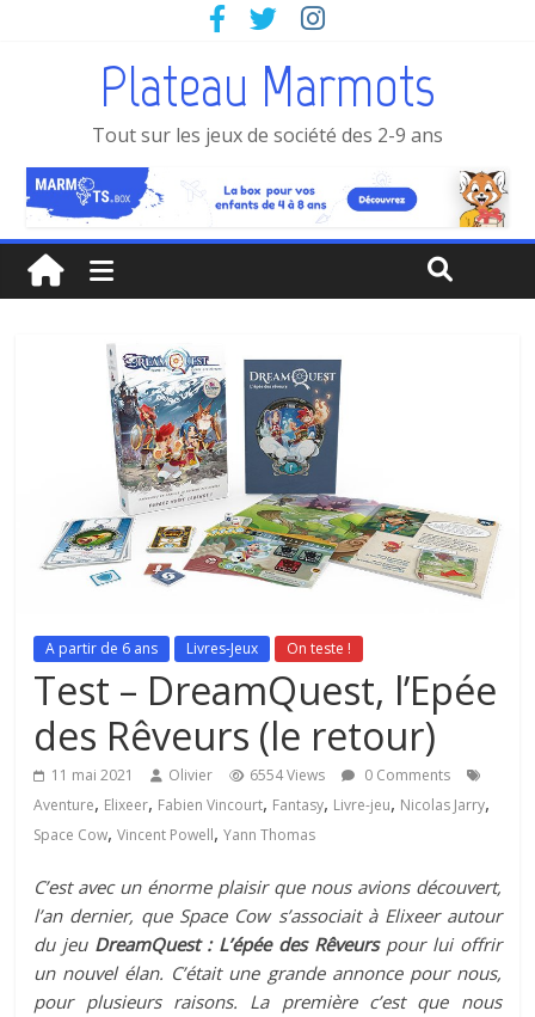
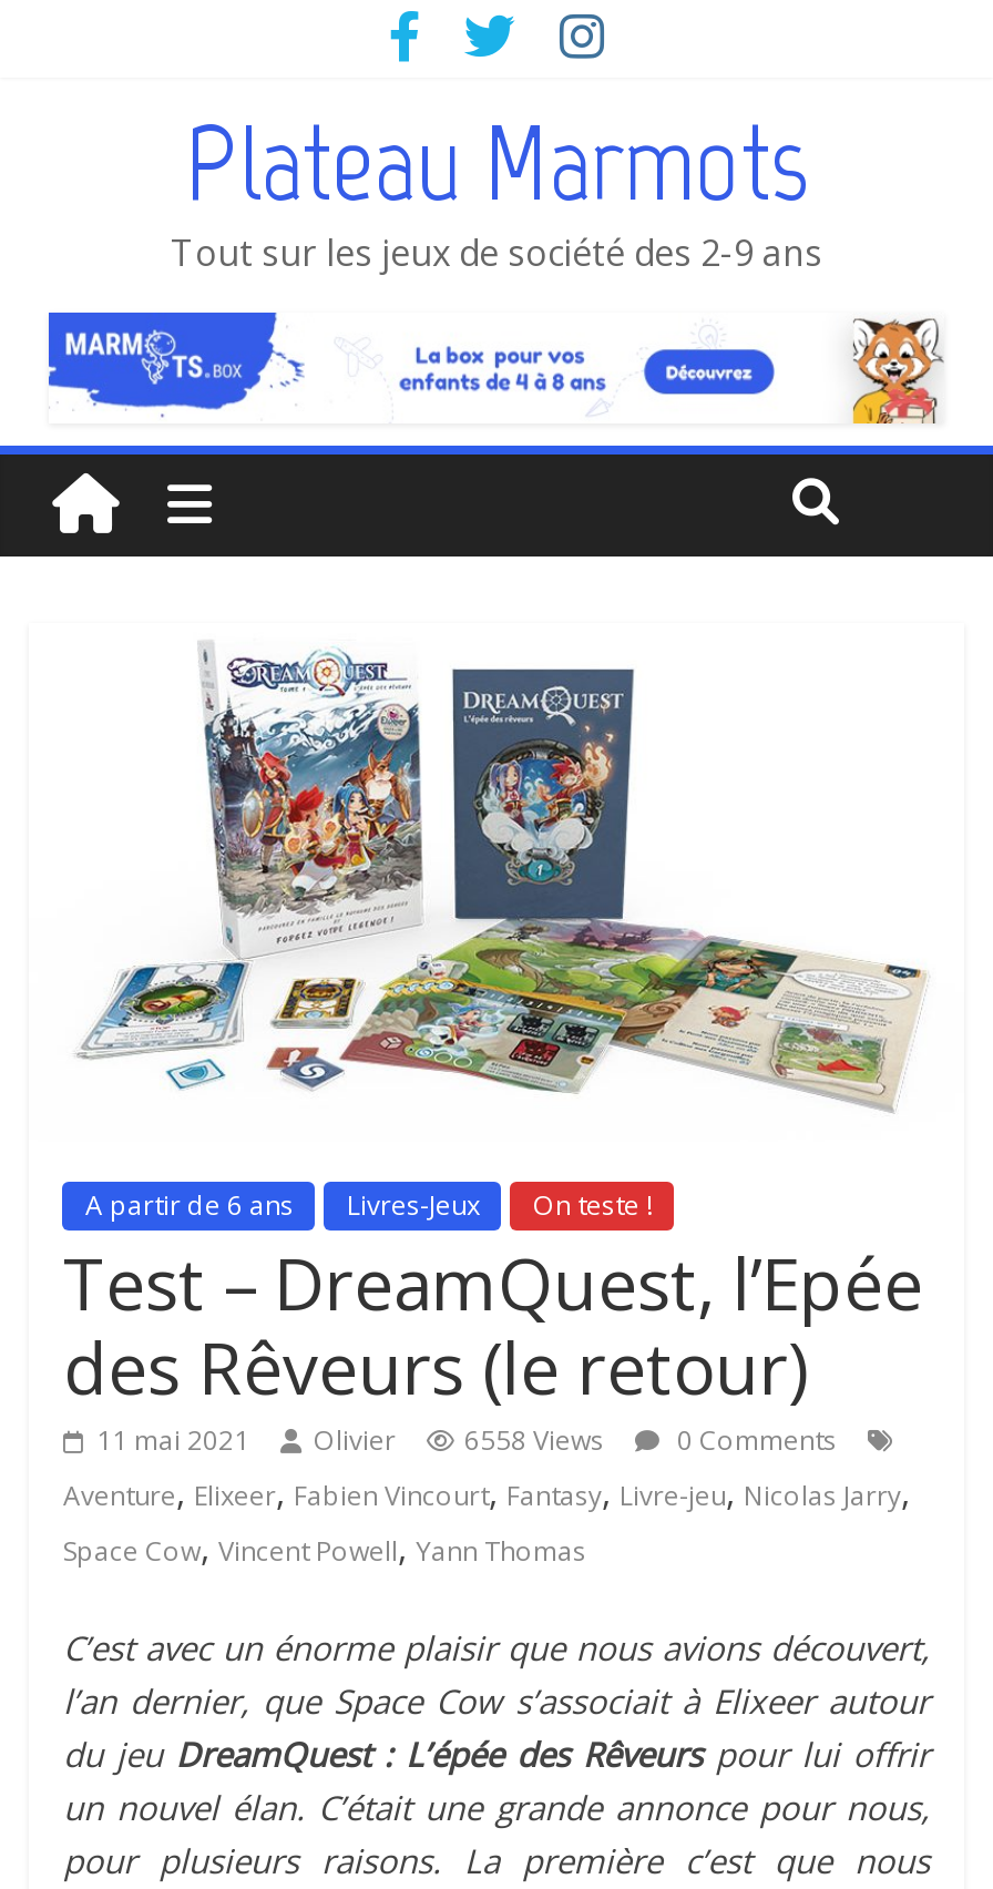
[52,765,451,785] 11 mai 2021 Olivier 6554 Views 0 Comments -> [96,1422,837,1459] 11 mai 2021 Olivier 6558 Views 0 Comments

